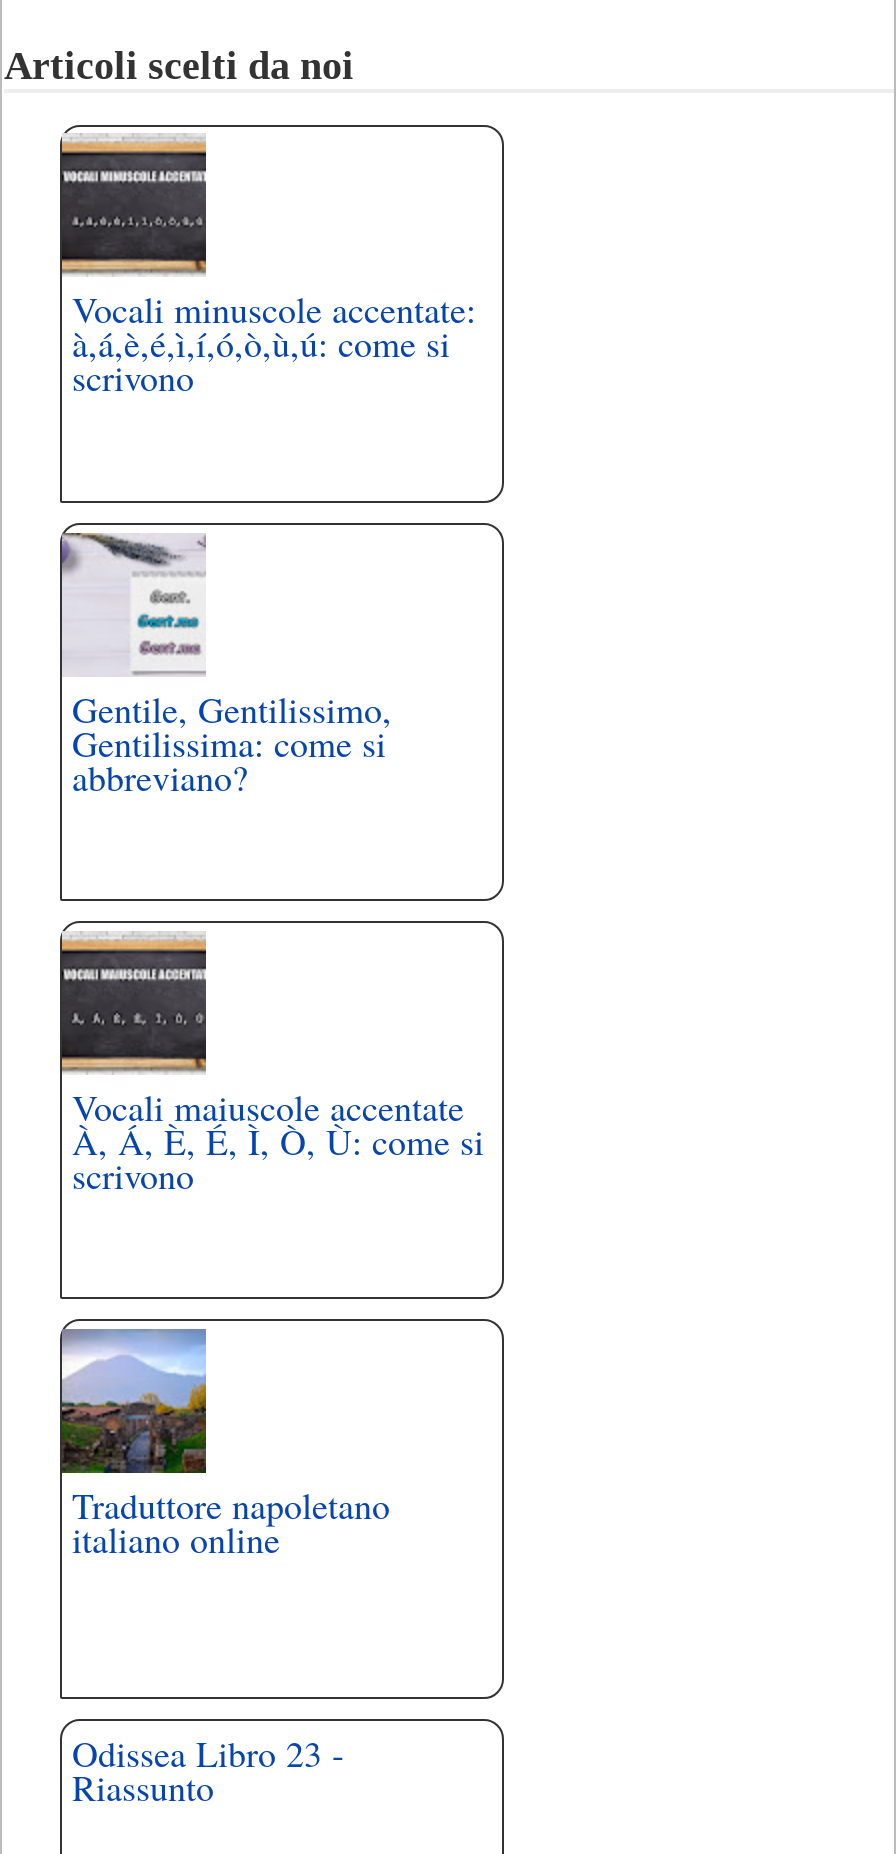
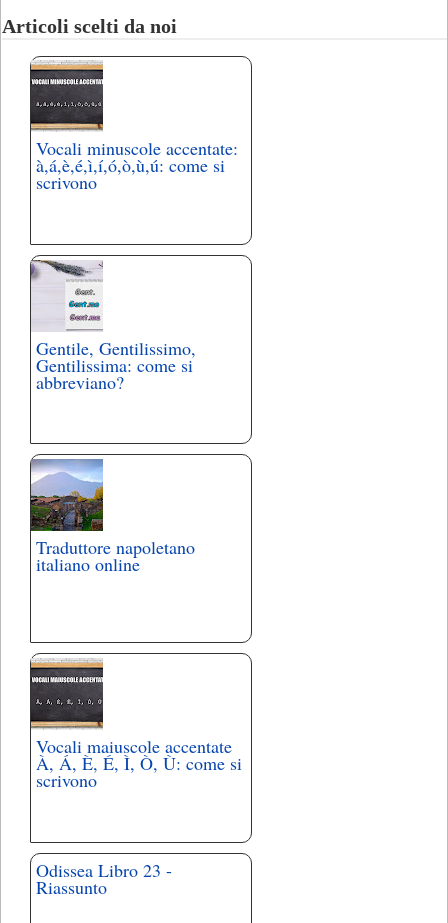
moved [58,929,464,1198] -> [29,657,232,792]: [image] | Vocali maiuscole accentate | scrivono
moved [60,1327,390,1563] -> [30,459,195,576]: [image] | Traduttore napoletano | italiano online

